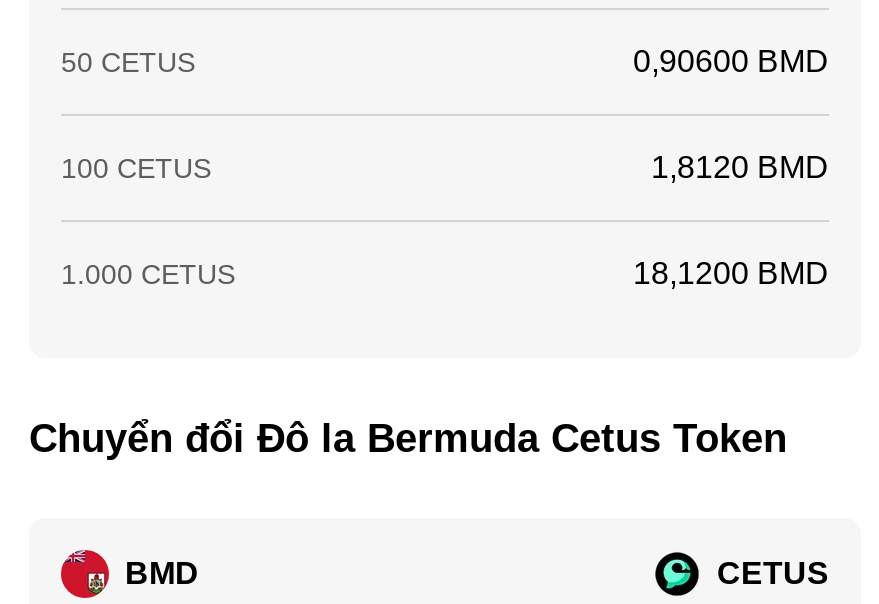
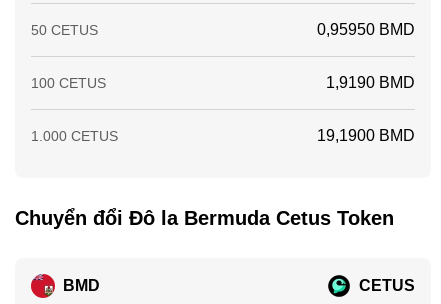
[633,44,829,78] 0,90600 BMD -> [317,21,415,38] 0,95950 BMD
[651,150,829,184] 1,8120 BMD -> [326,74,415,91] 1,9190 BMD
[633,256,829,290] 18,1200 BMD -> [317,127,415,144] 19,1900 BMD

